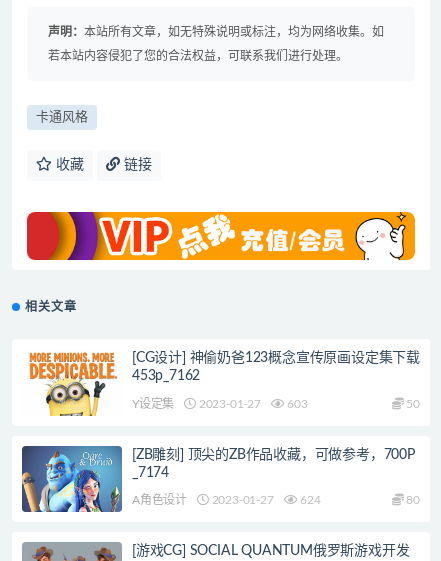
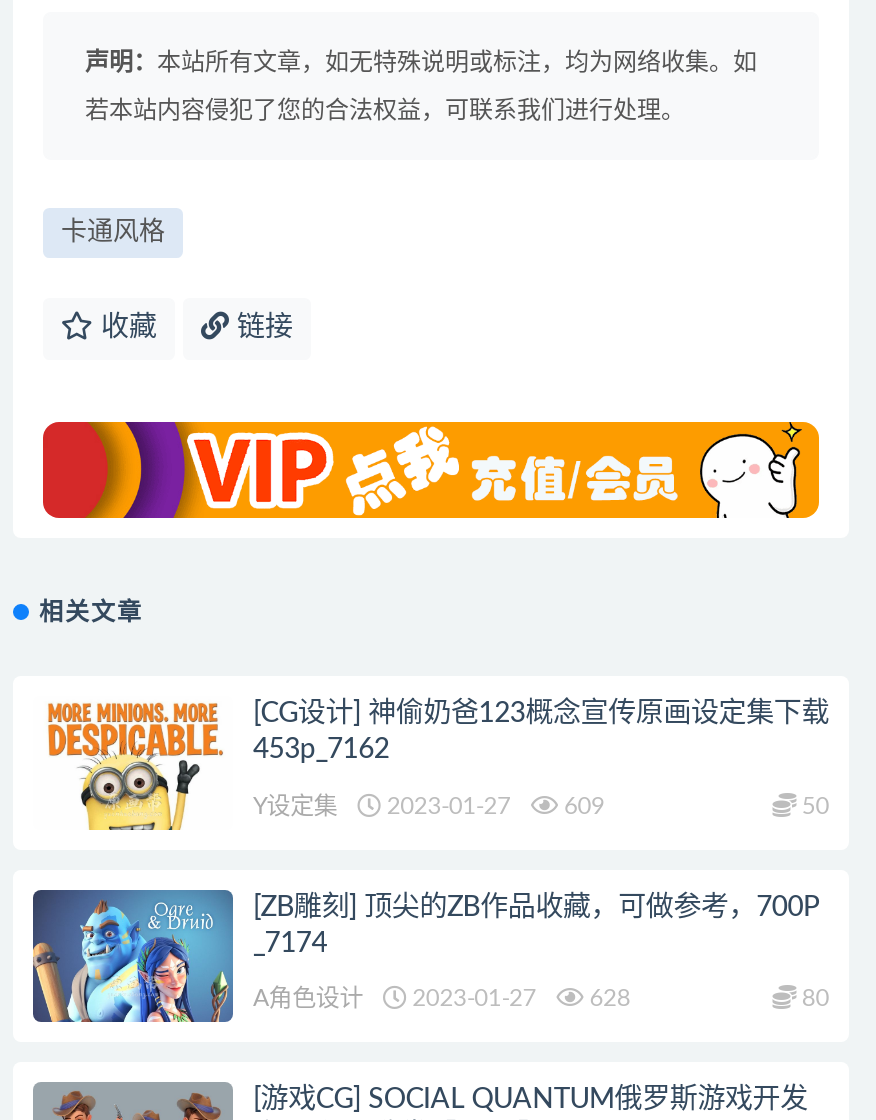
[132,398,308,410] Y设定集 2023-01-27 603 -> [253,793,605,817] Y设定集 2023-01-27 609
[132,494,321,506] A角色设计 2023-01-27 624 -> [253,987,630,1011] A角色设计 2023-01-27 628

